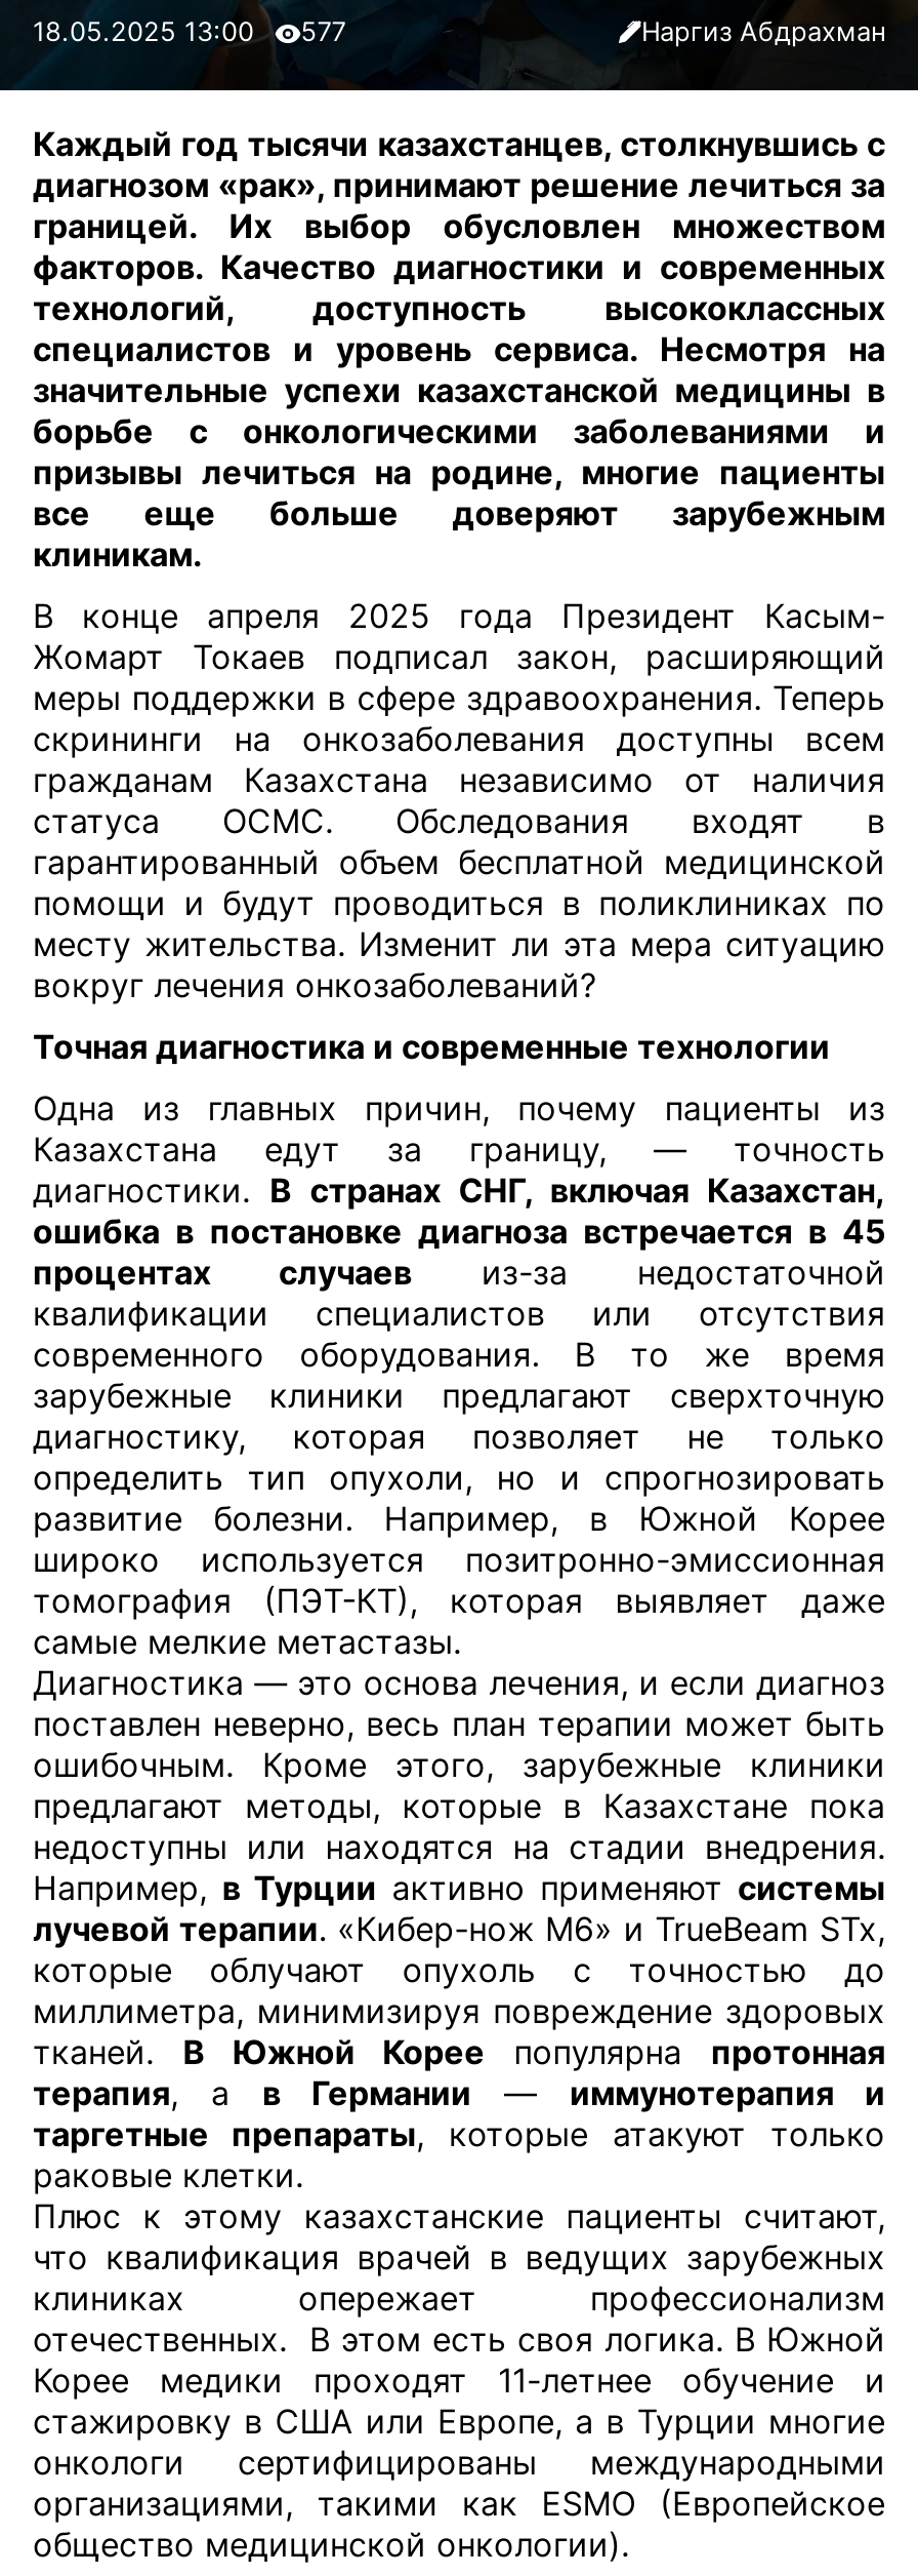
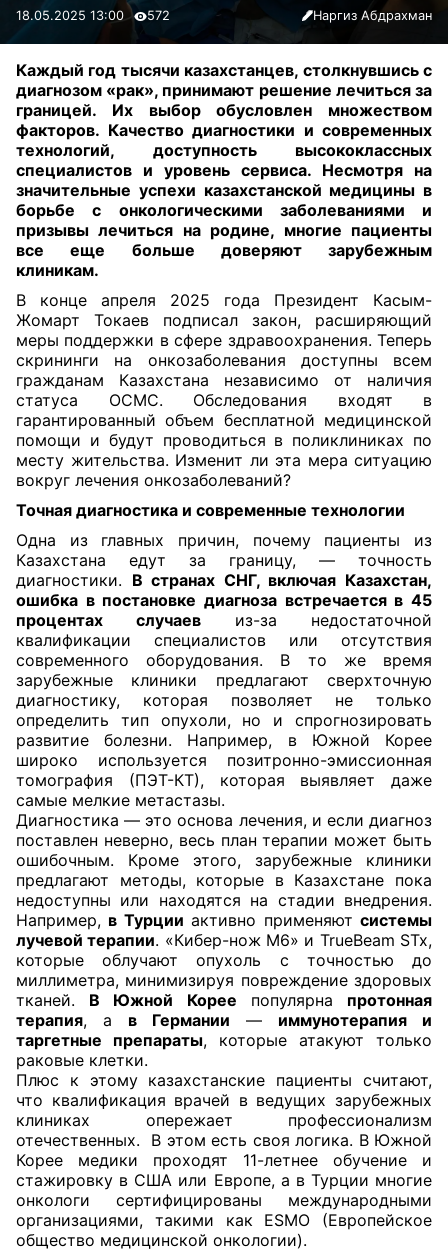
[33,17,346,48] 18.05.2025 13:00 577 -> [16,8,170,23] 18.05.2025 13:00 572

